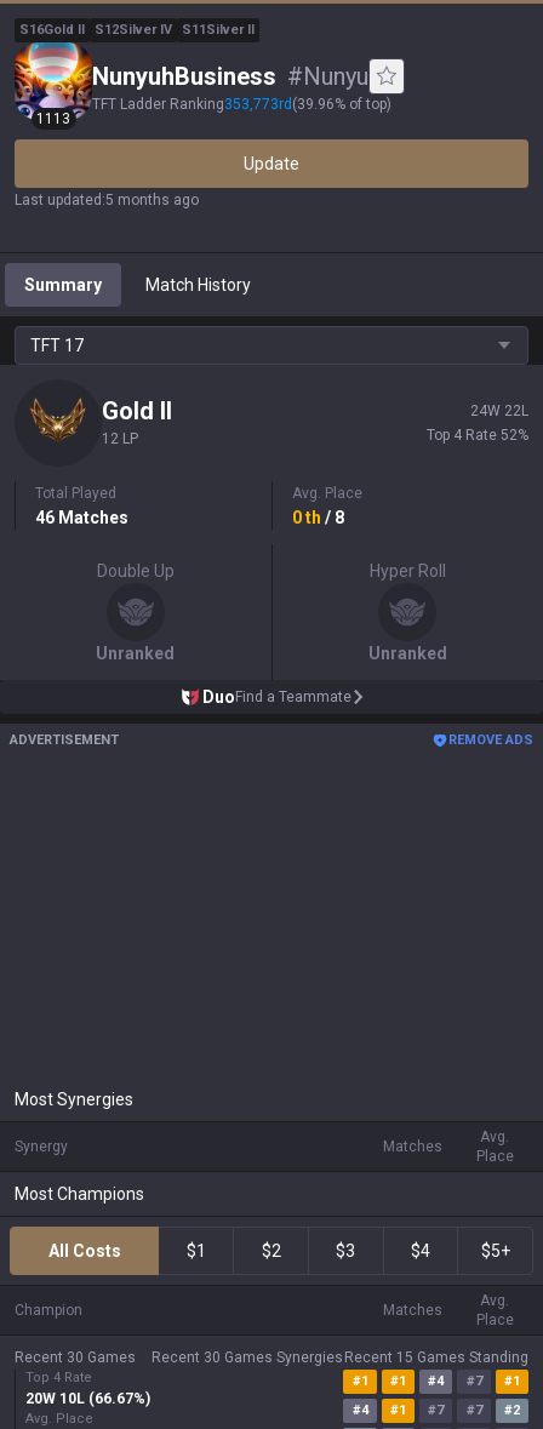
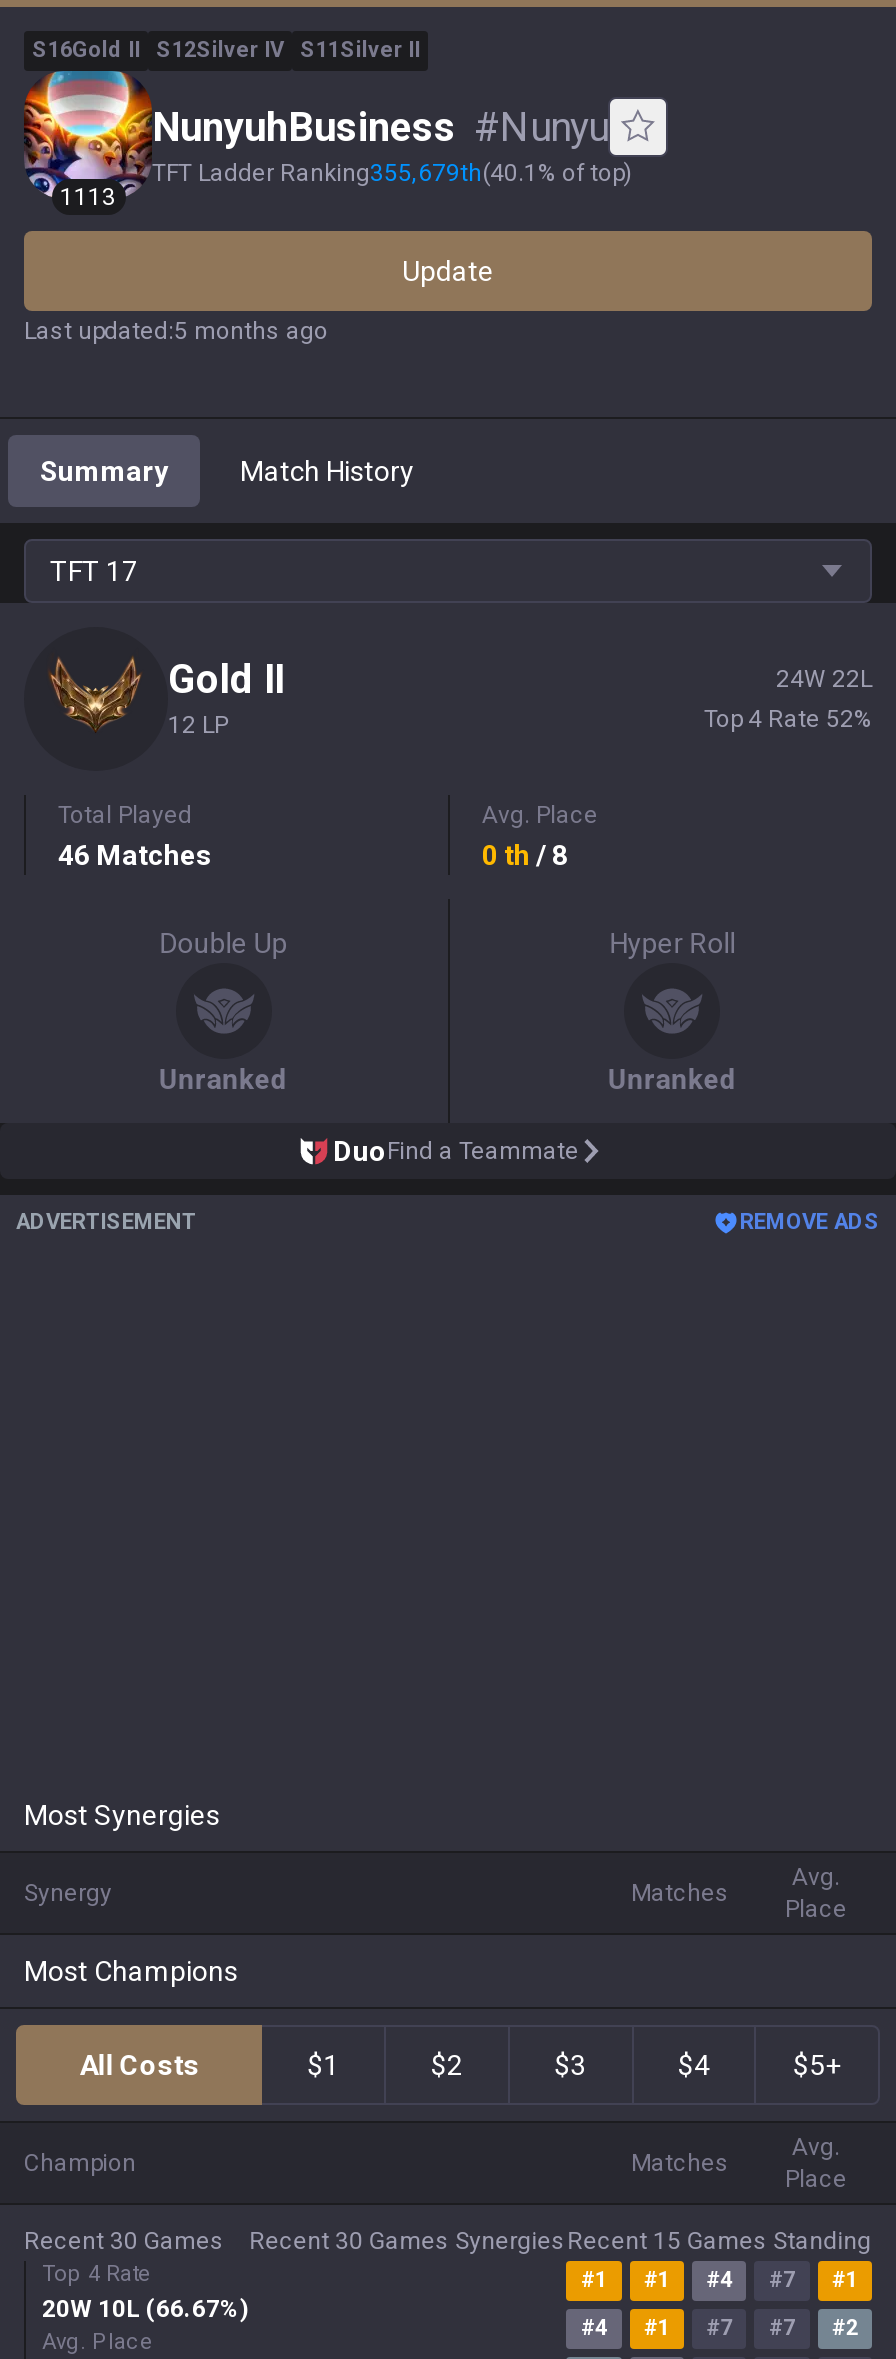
[92,96,391,113] TFT Ladder Ranking353,773rd(39.96% of top) -> [152,159,632,187] TFT Ladder Ranking355,679th(40.1% of top)

